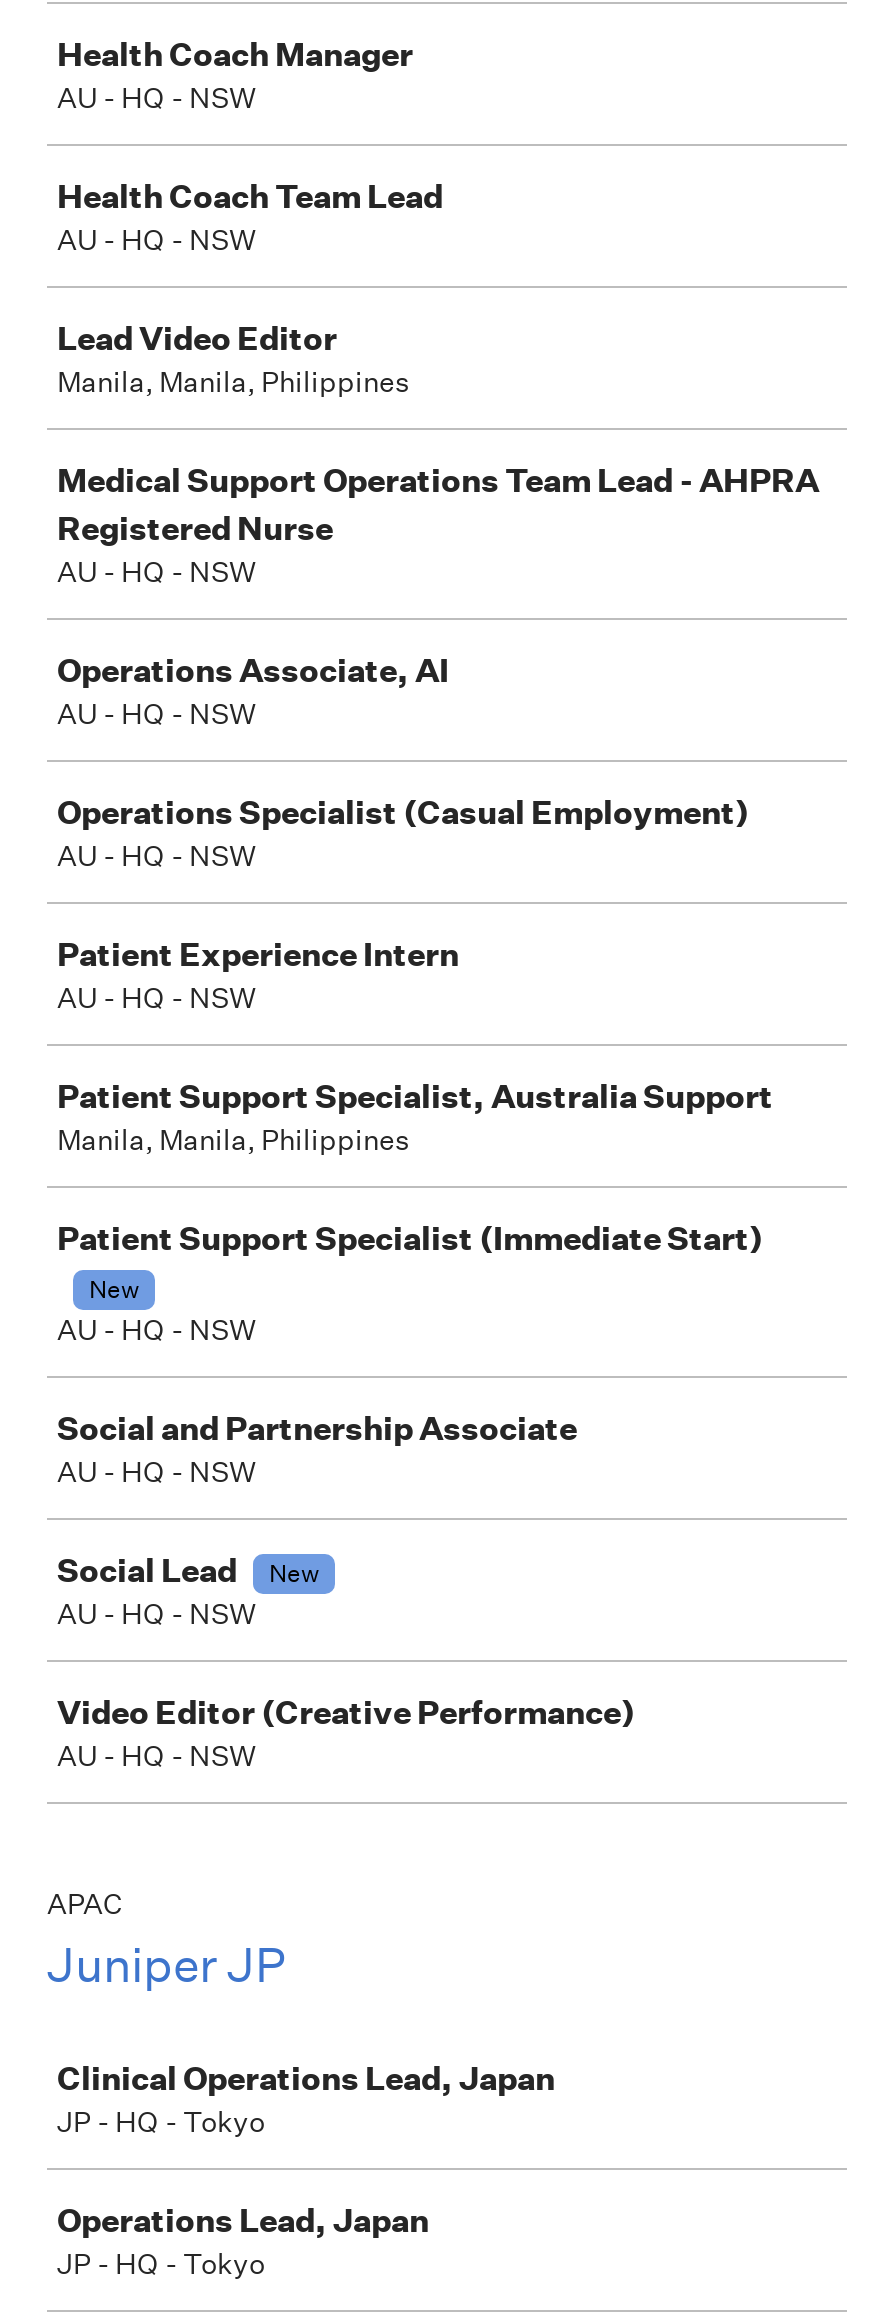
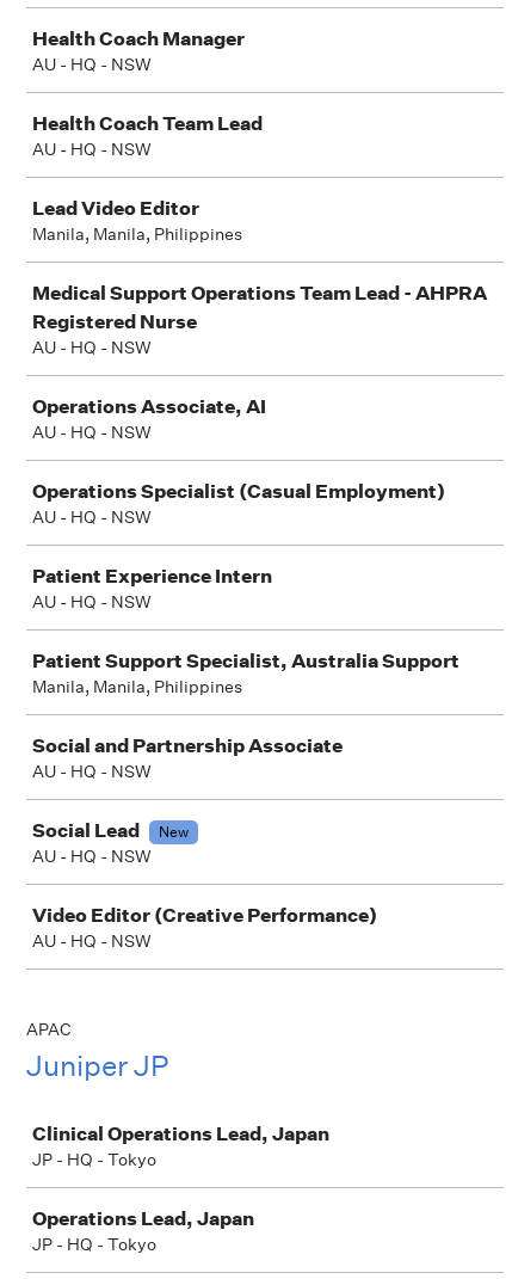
[57,1219,763,1349] Patient Support Specialist (Immediate Start) | New | AU - HQ - NSW -> none

